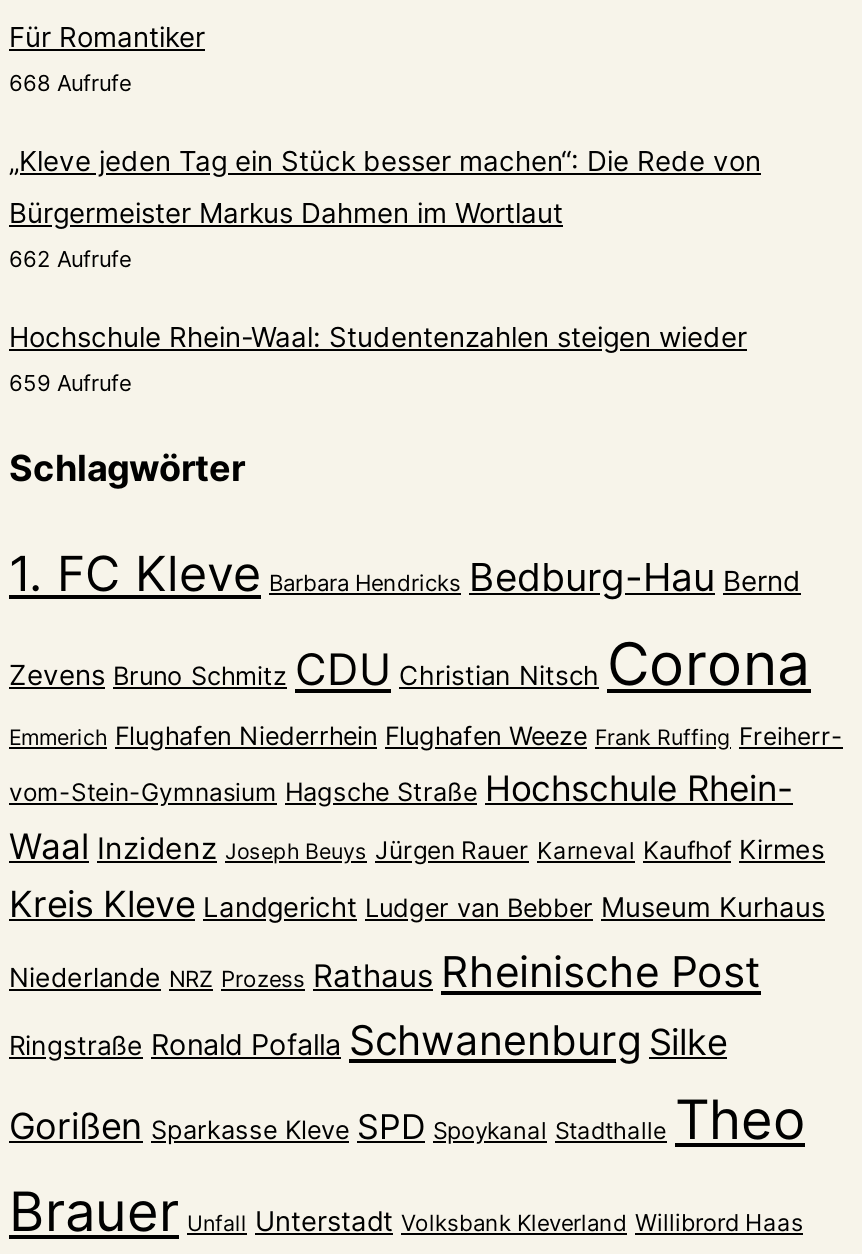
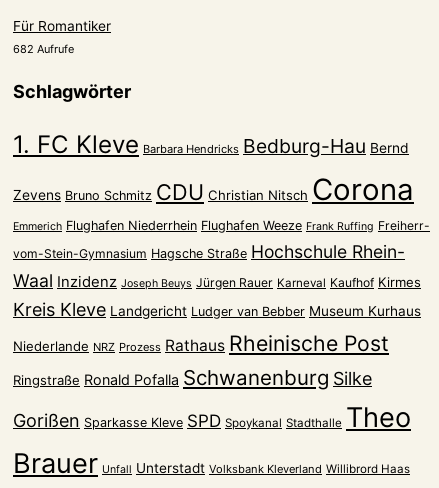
[9,69,761,397] 668 Aufrufe | „Kleve jeden Tag ein Stück besser machen“: Die Rede von | Bürgermeister Markus Dahmen im Wortlaut | 662 Aufrufe | Hochschule Rhein-Waal: Studentenzahlen steigen wieder | 659 Aufrufe -> [13,42,74,56] 682 Aufrufe

